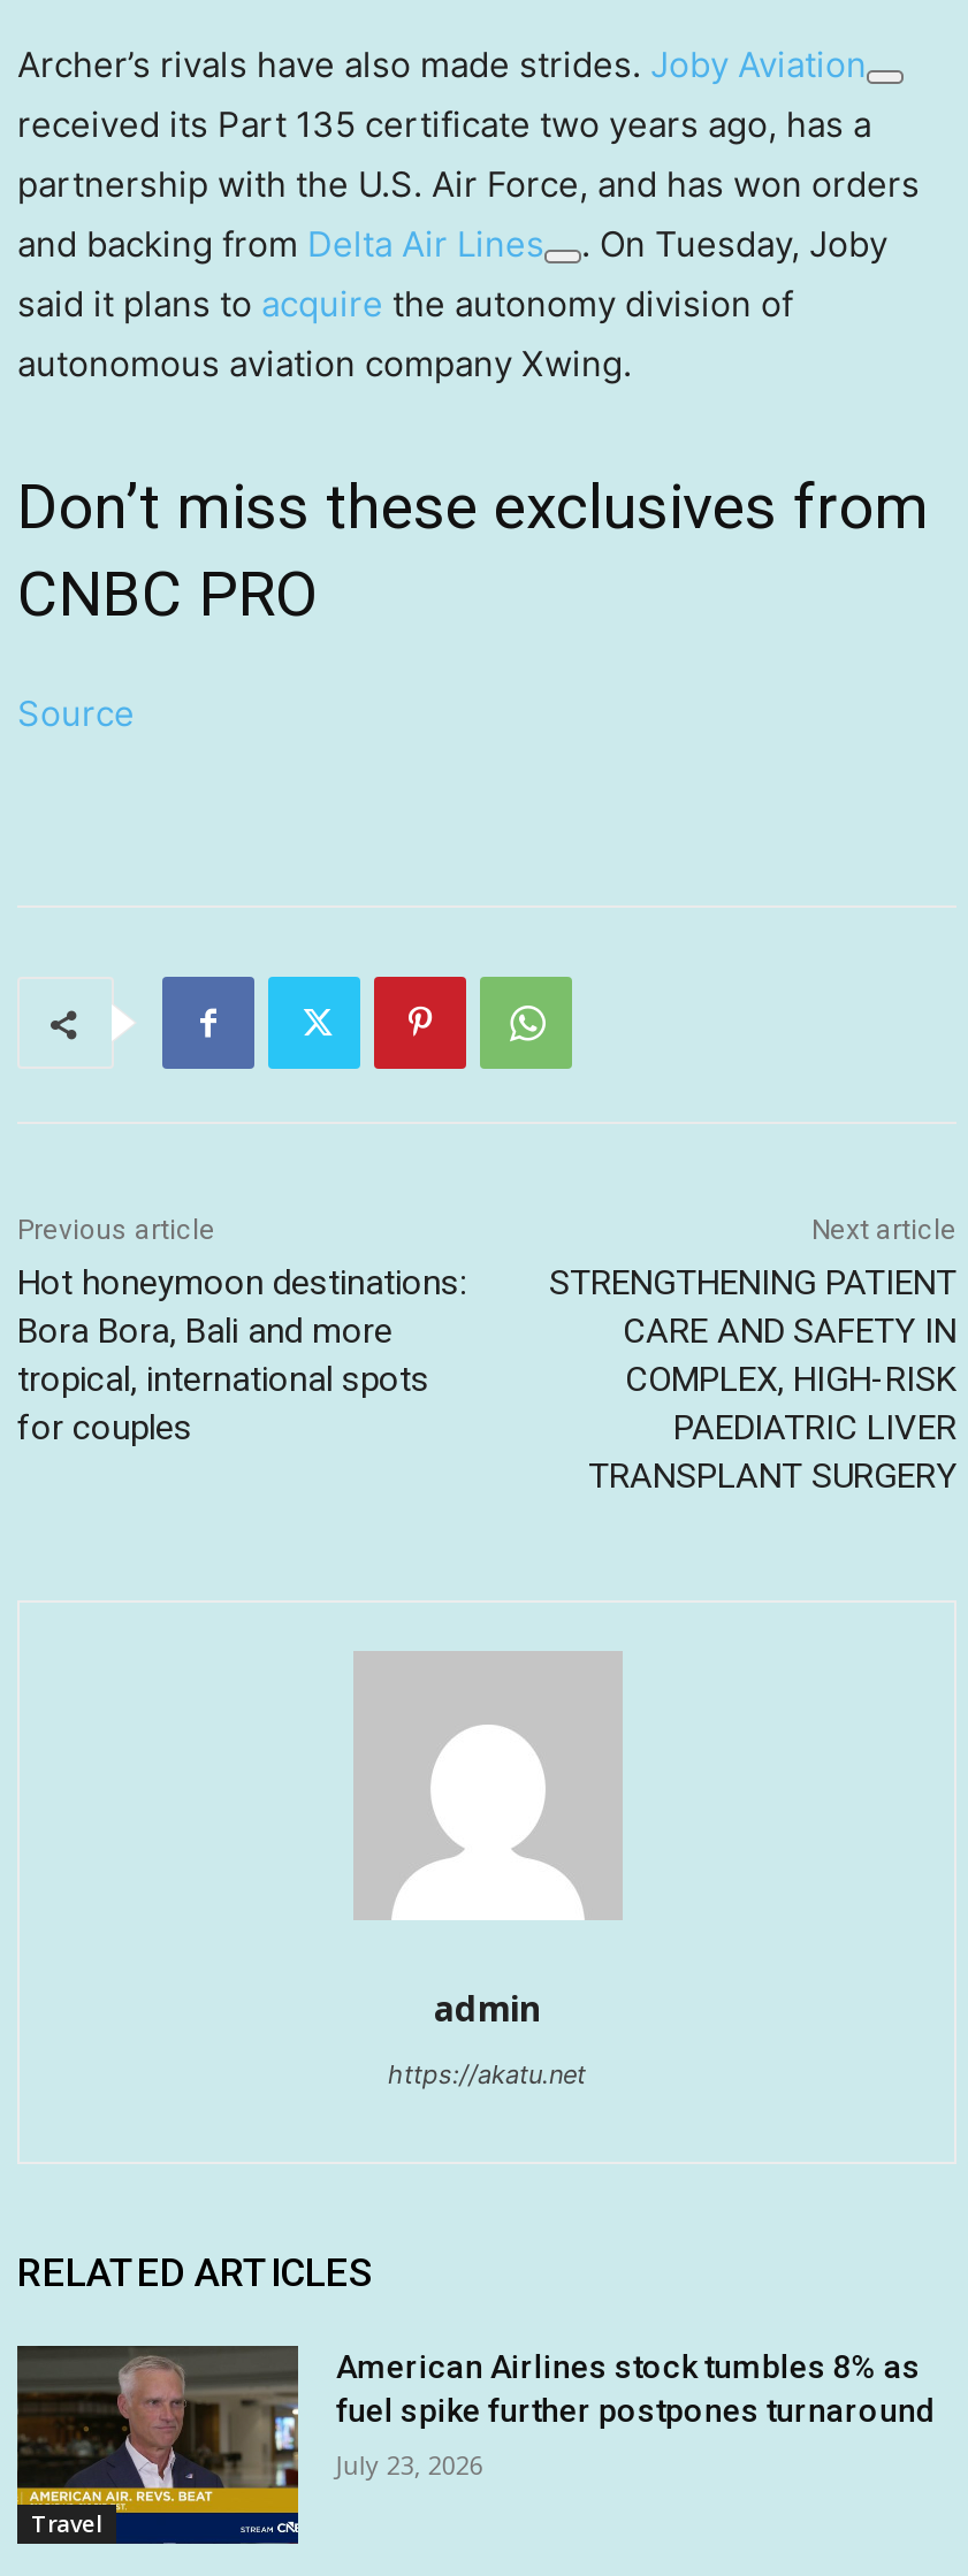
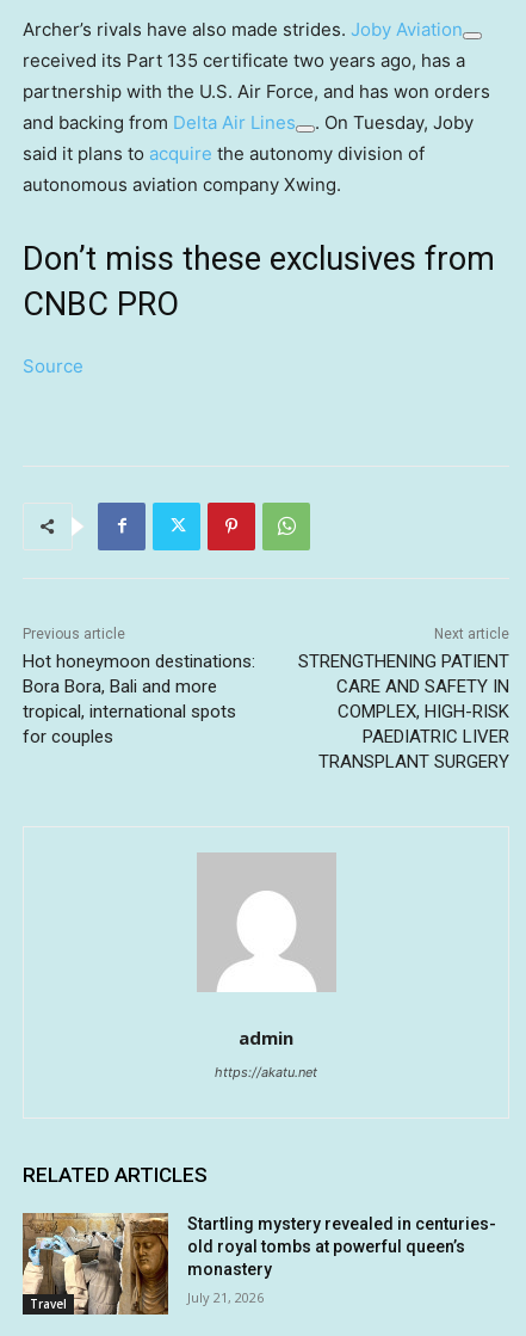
[15,2342,937,2545] [image] | American Airlines stock tumbles 8% as | fuel spike further postpones turnaround -> [21,1212,497,1316] [image] | Startling mystery revealed in centuries- | old royal tombs at powerful queen’s | monastery
[336,2448,483,2482] July 23, 2026 -> [188,1288,264,1306] July 21, 2026

